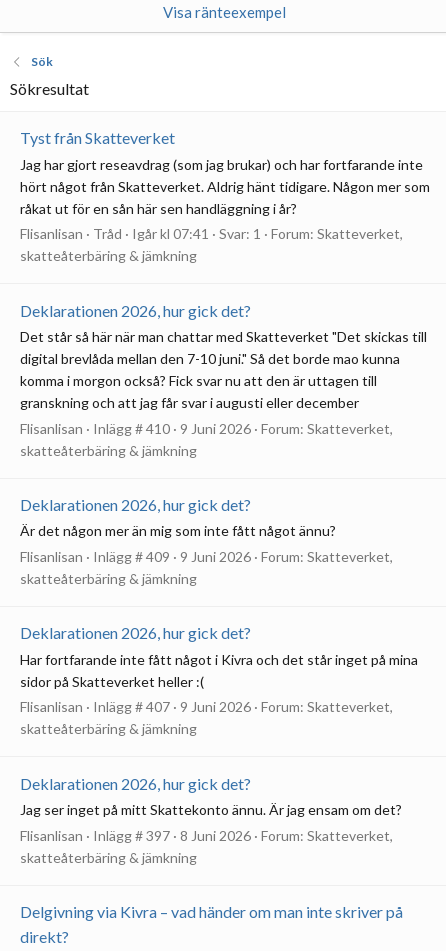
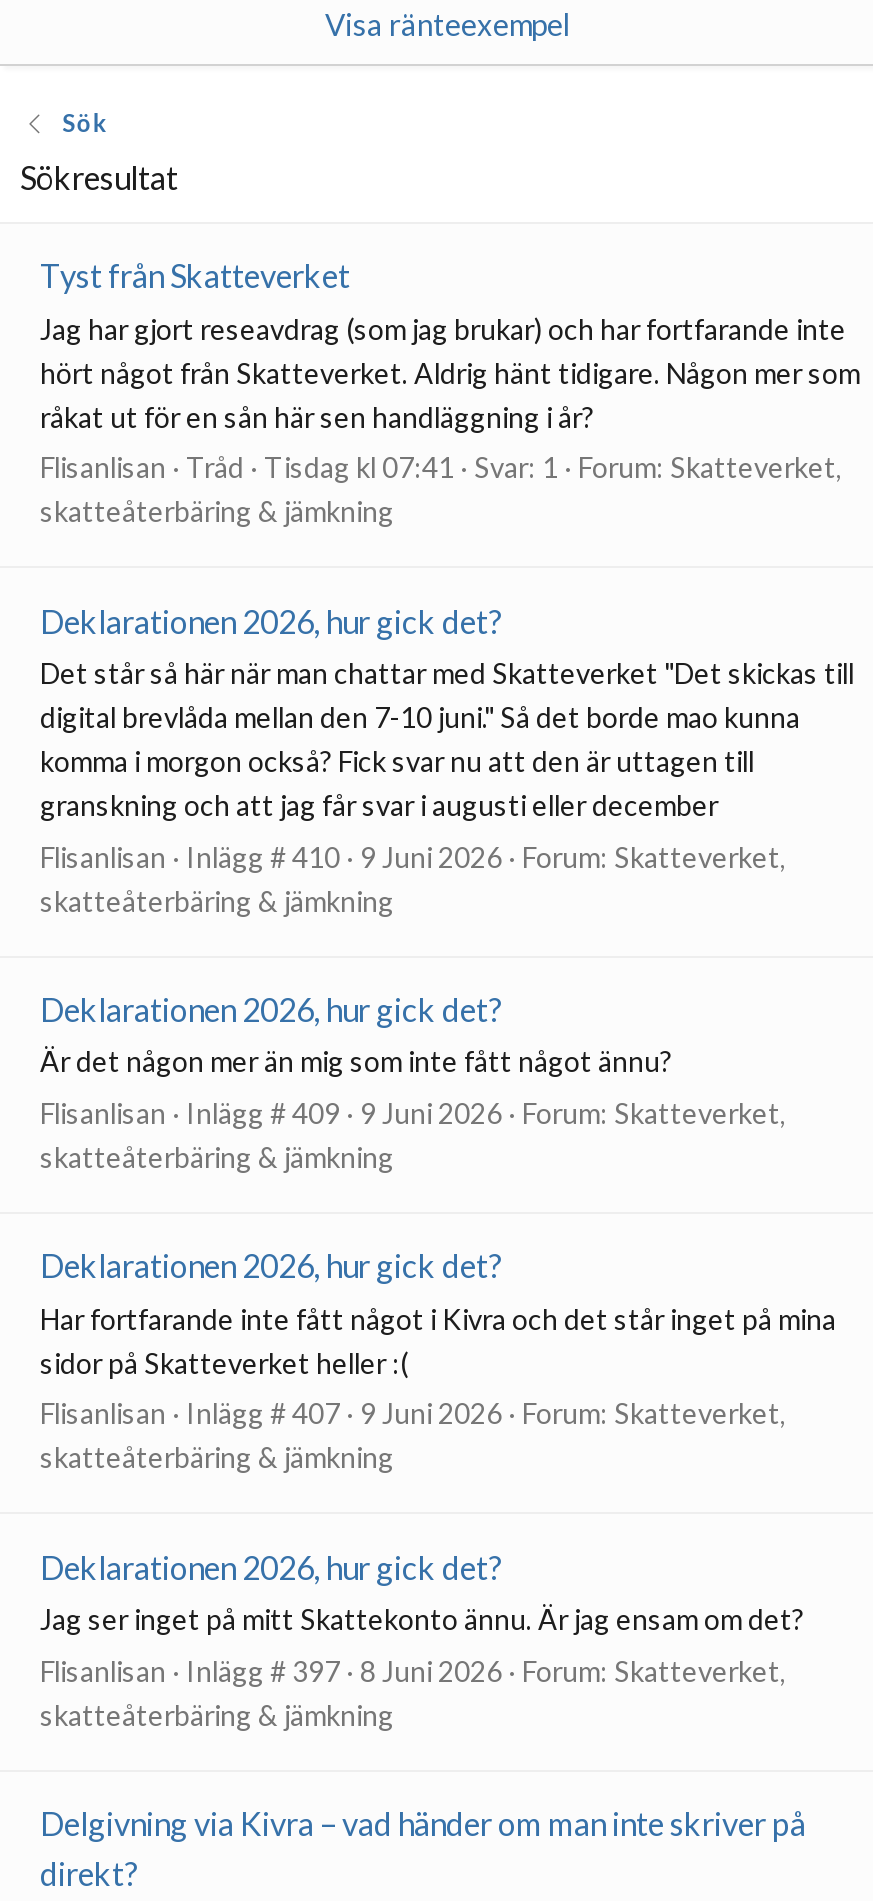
[20,225,403,242] Flisanlisan Tråd Igår kl 07:41 Svar: 1 Forum: Skatteverket, -> [40,451,842,485] Flisanlisan Tråd Tisdag kl 07:41 Svar: 1 Forum: Skatteverket,

